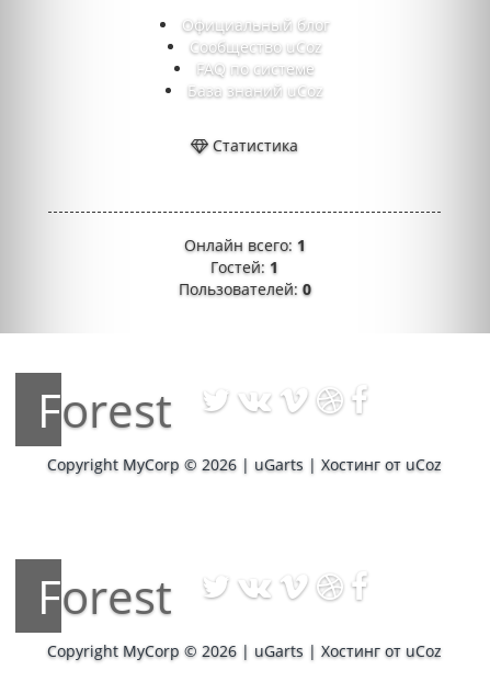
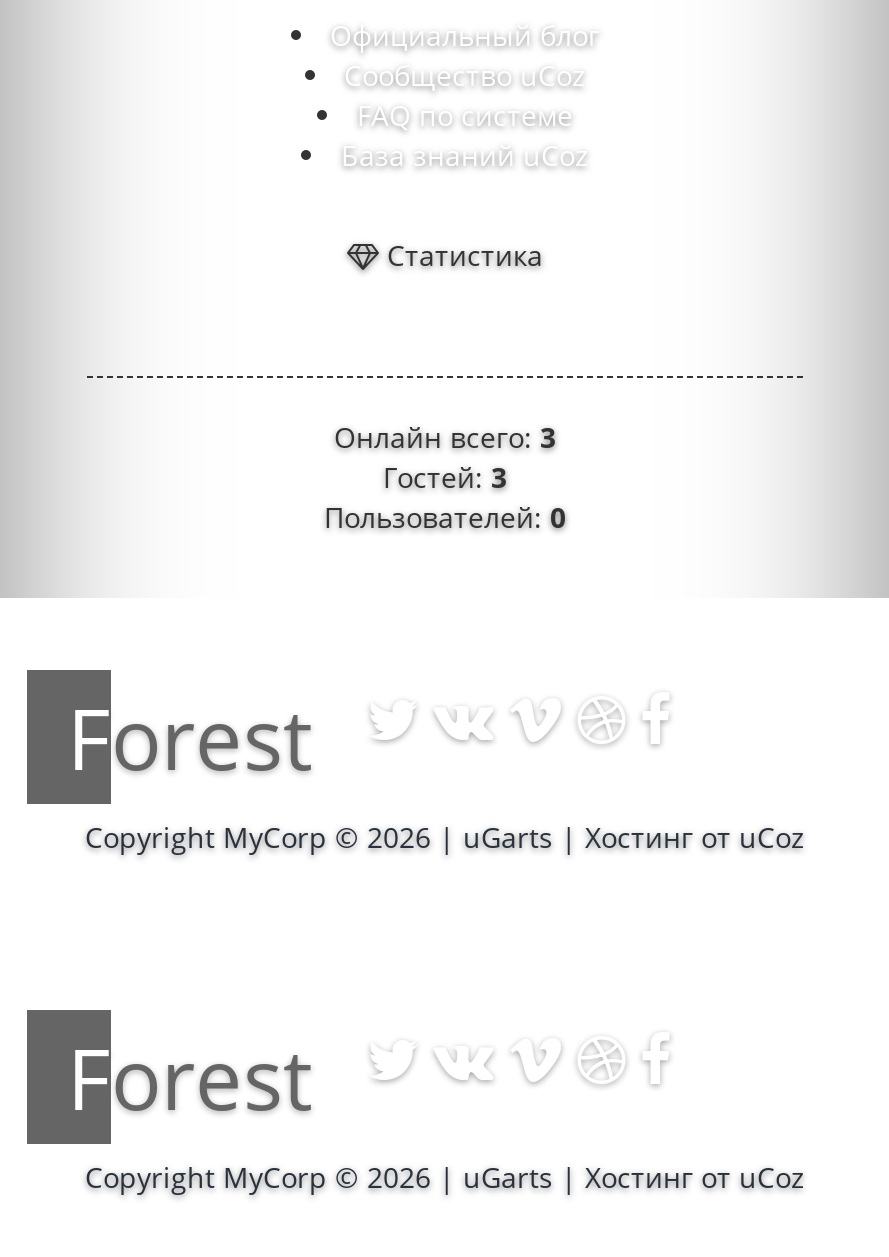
[184,235,305,256] Онлайн всего: 1 -> [334,418,556,456] Онлайн всего: 3
[210,257,278,278] Гостей: 1 -> [383,458,507,496] Гостей: 3

